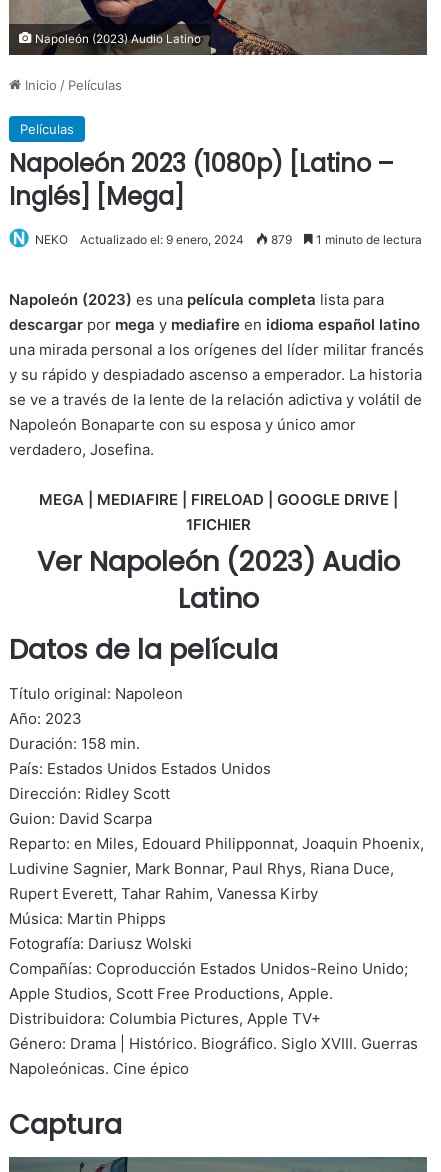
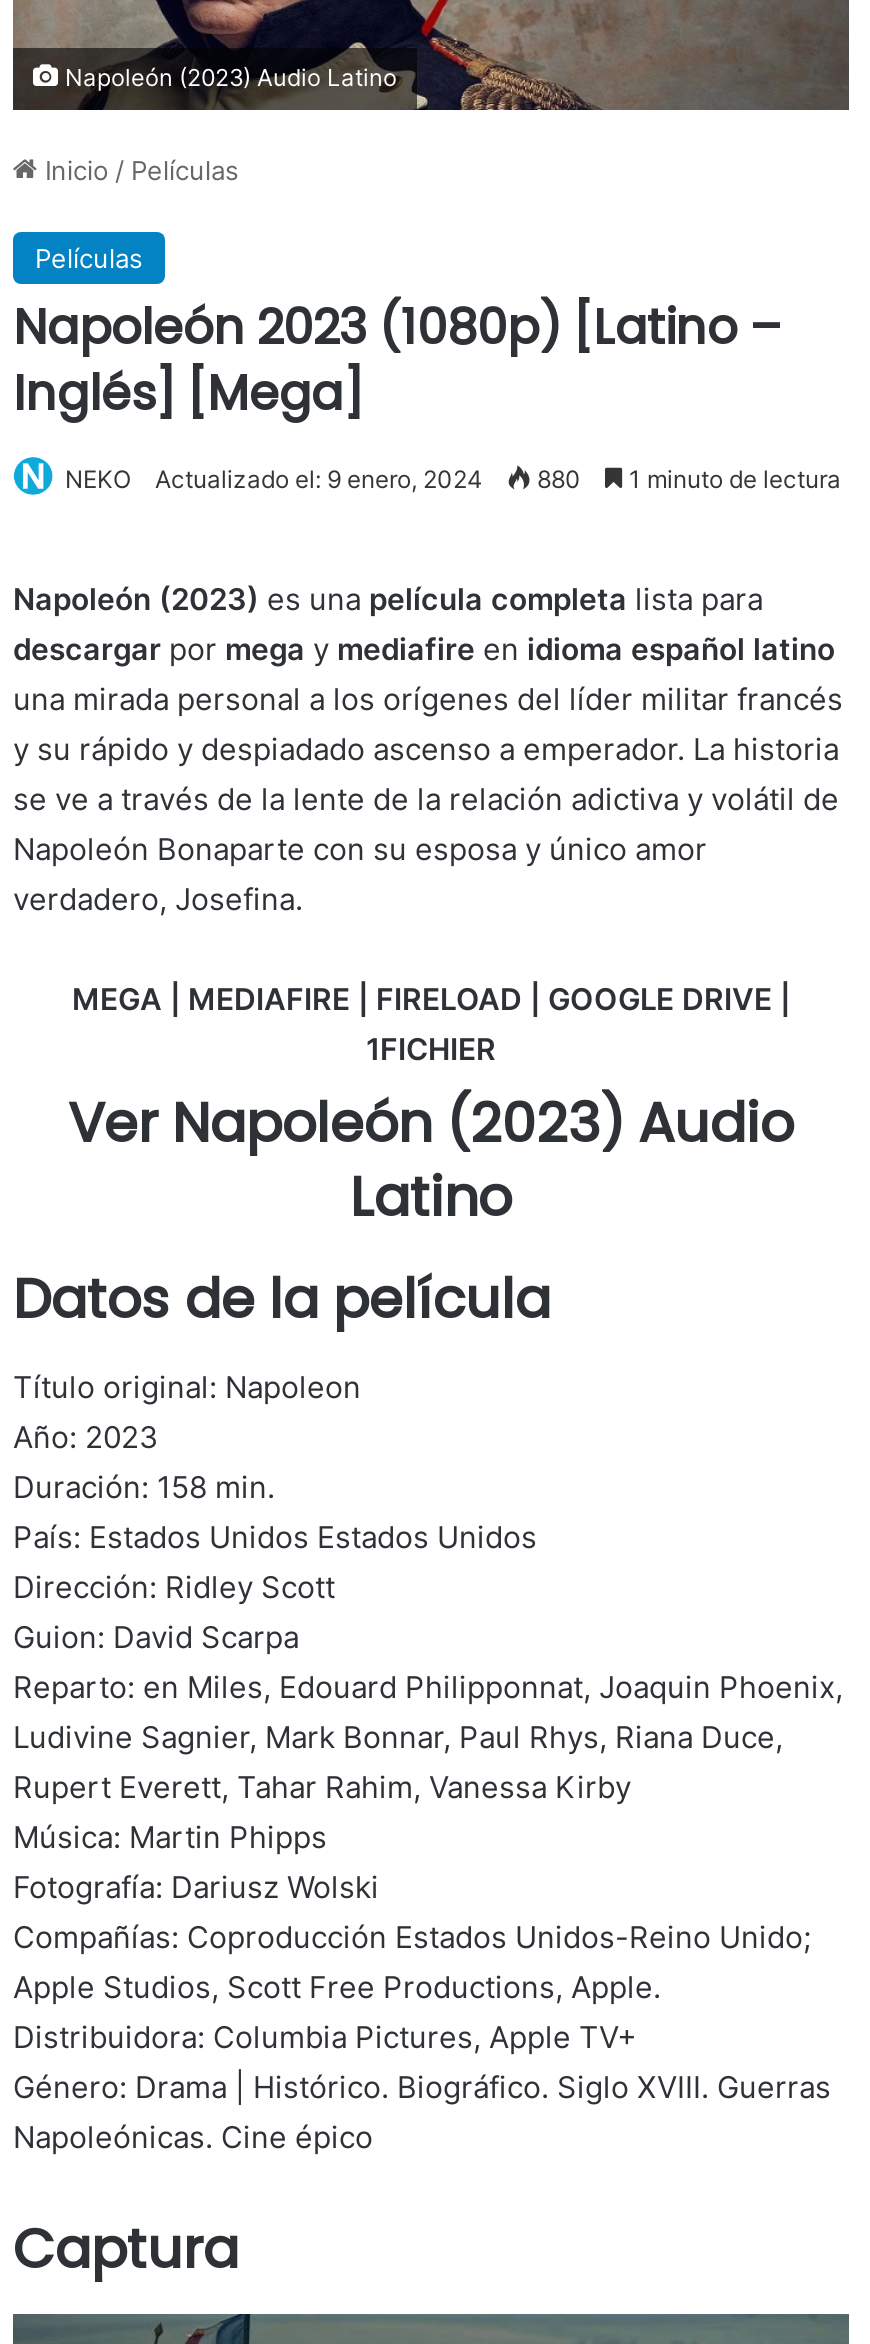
[35,232,422,247] NEKO Actualizado el: 9 enero, 2024 879 1 minuto de lectura -> [65,464,841,494] NEKO Actualizado el: 9 enero, 2024 880 1 minuto de lectura

